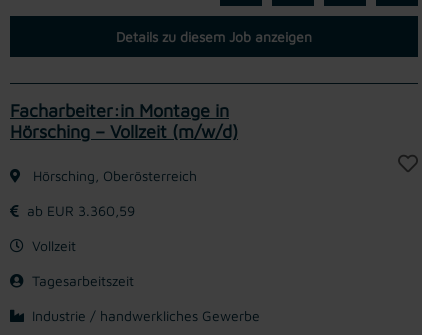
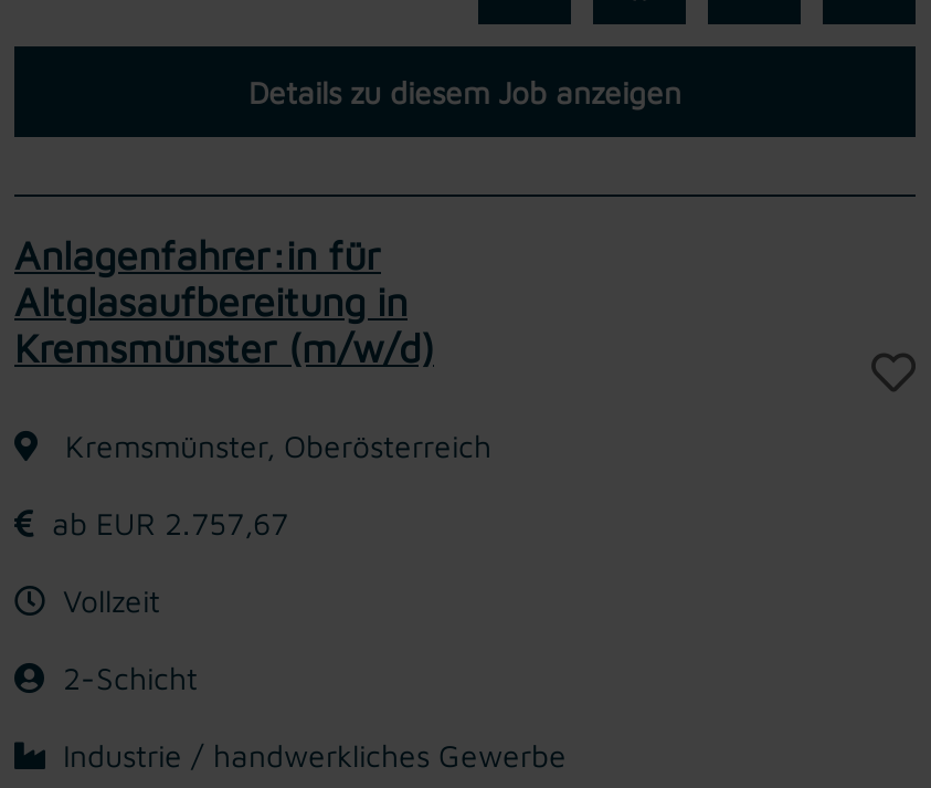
[10,100,238,142] Facharbeiter:in Montage in | Hörsching – Vollzeit (m/w/d) -> [14,232,434,371] Anlagenfahrer:in für | Altglasaufbereitung in | Kremsmünster (m/w/d)
[29,167,197,184] Hörsching, Oberösterreich -> [56,426,491,464] Kremsmünster, Oberösterreich
[27,202,135,219] ab EUR 3.360,59 -> [52,504,288,541] ab EUR 2.757,67
[32,272,134,289] Tagesarbeitszeit -> [63,658,198,696] 2-Schicht

